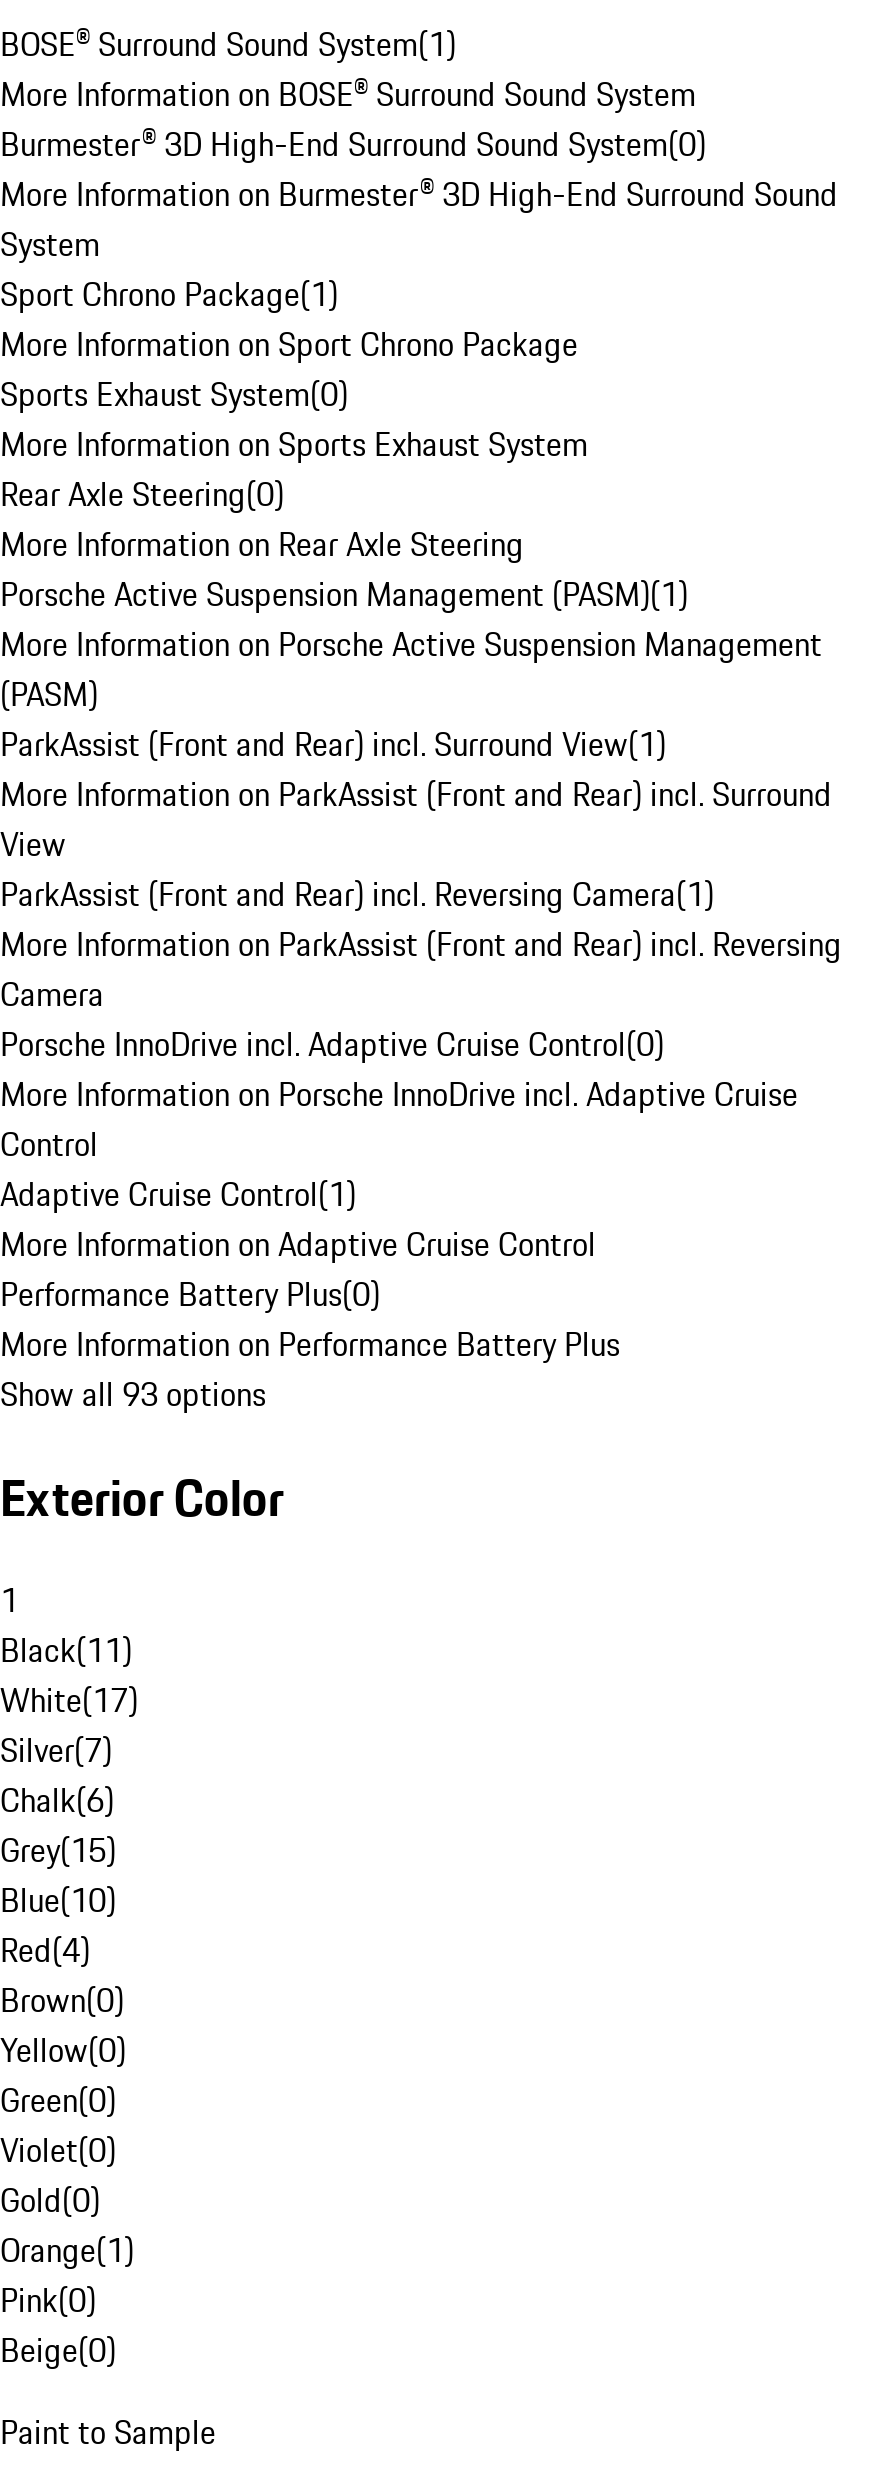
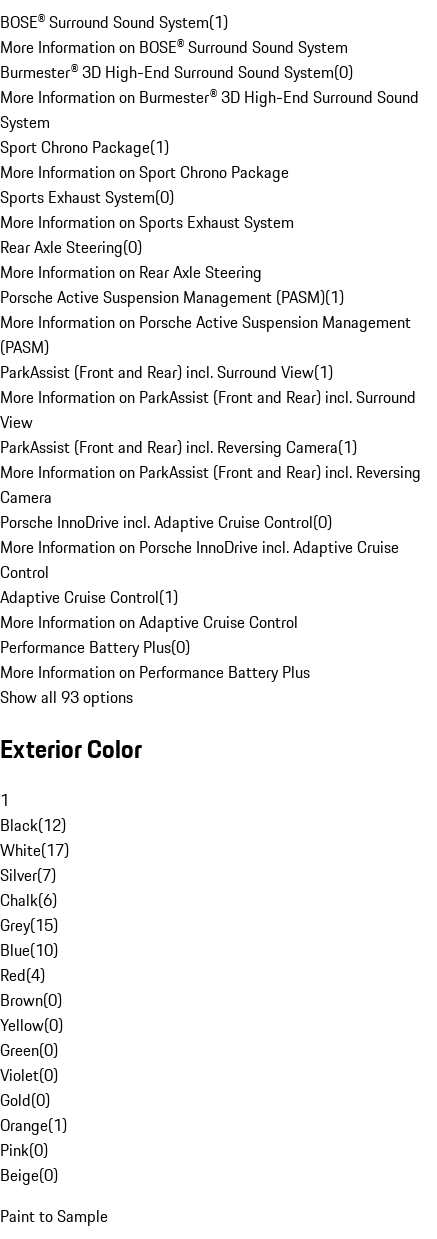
[0,1626,132,1674] Black(11) -> [0,813,66,837] Black(12)

